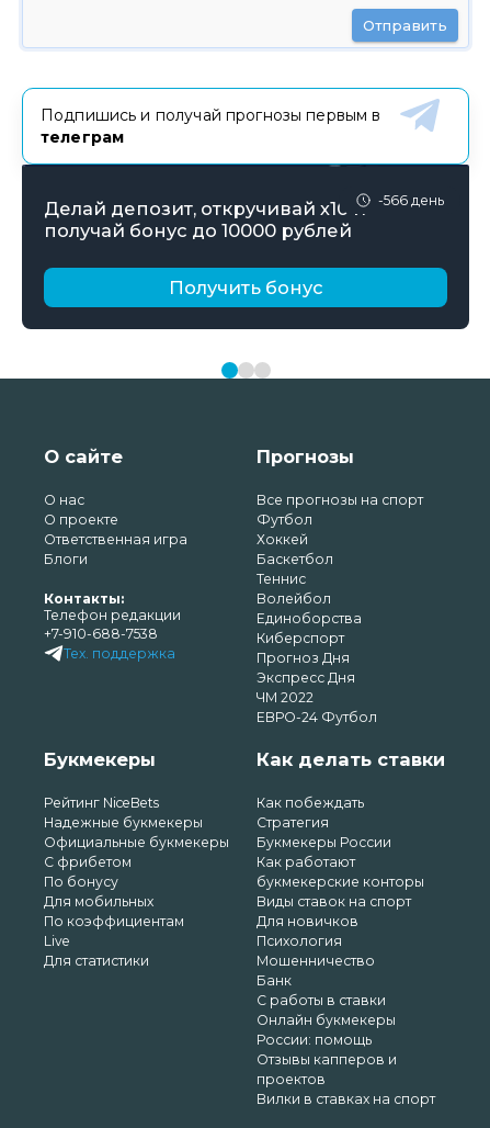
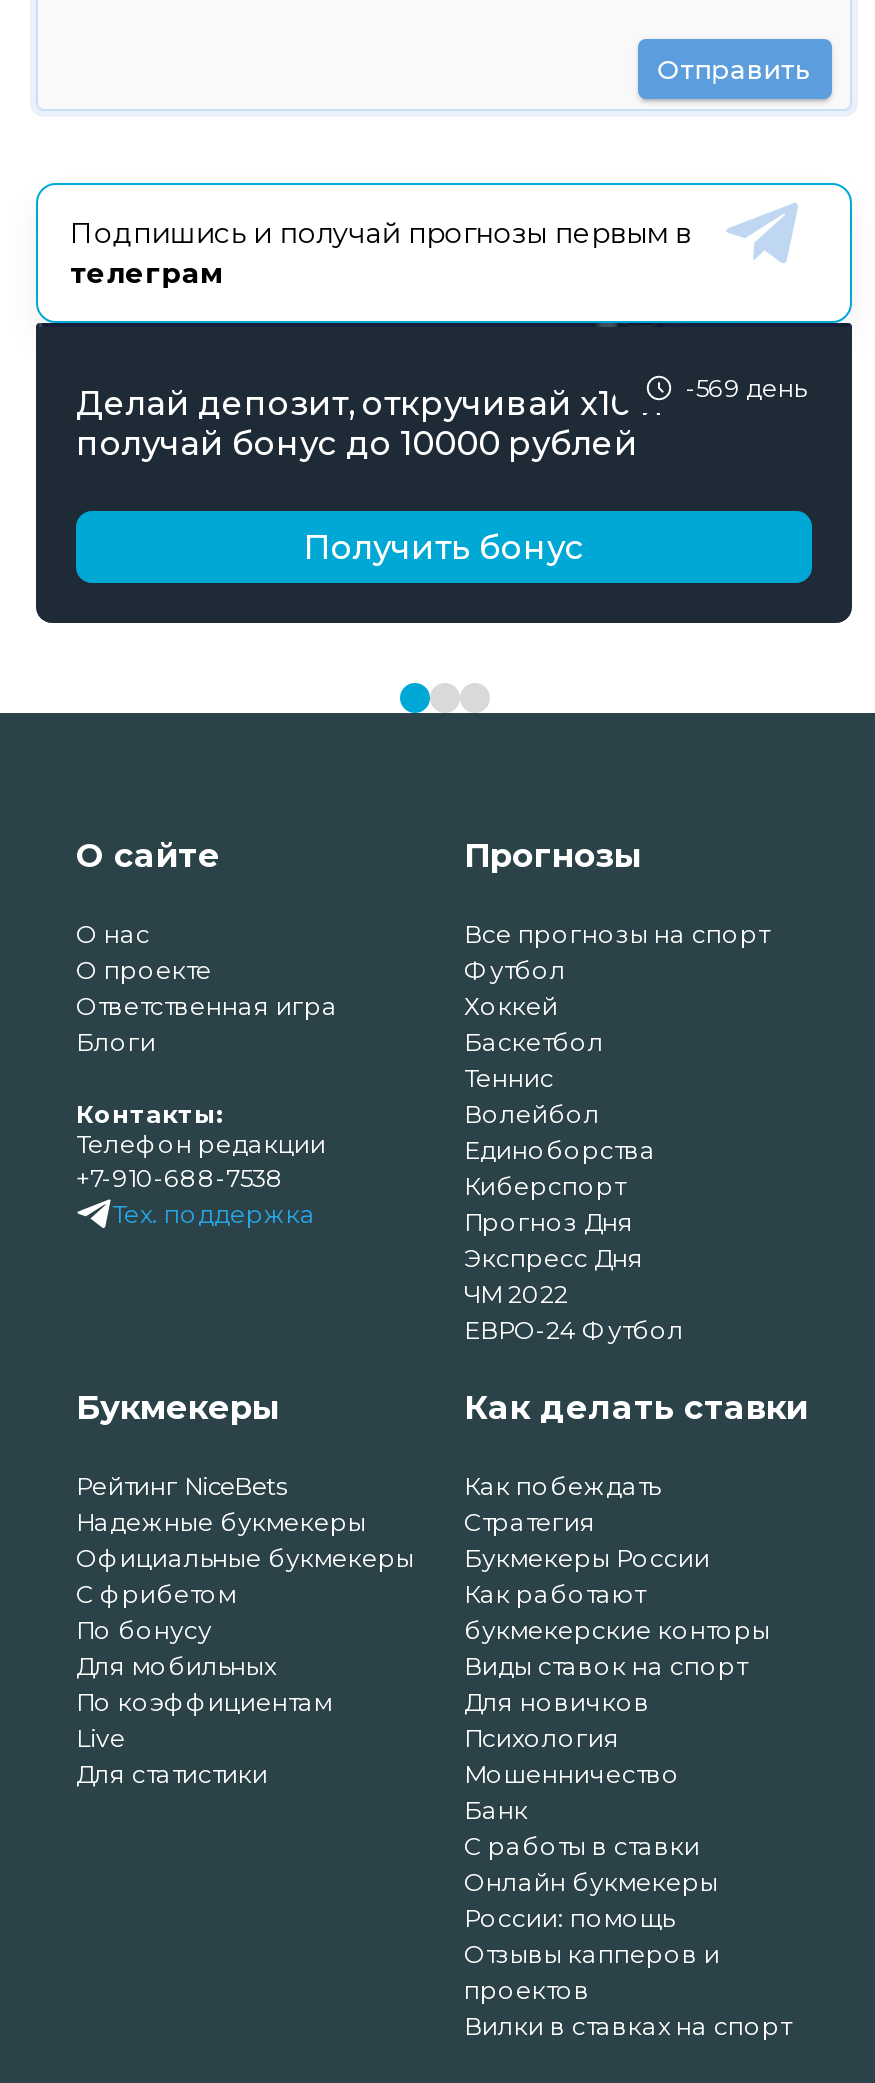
[378,193,444,209] -566 день -> [686,374,806,404] -569 день

